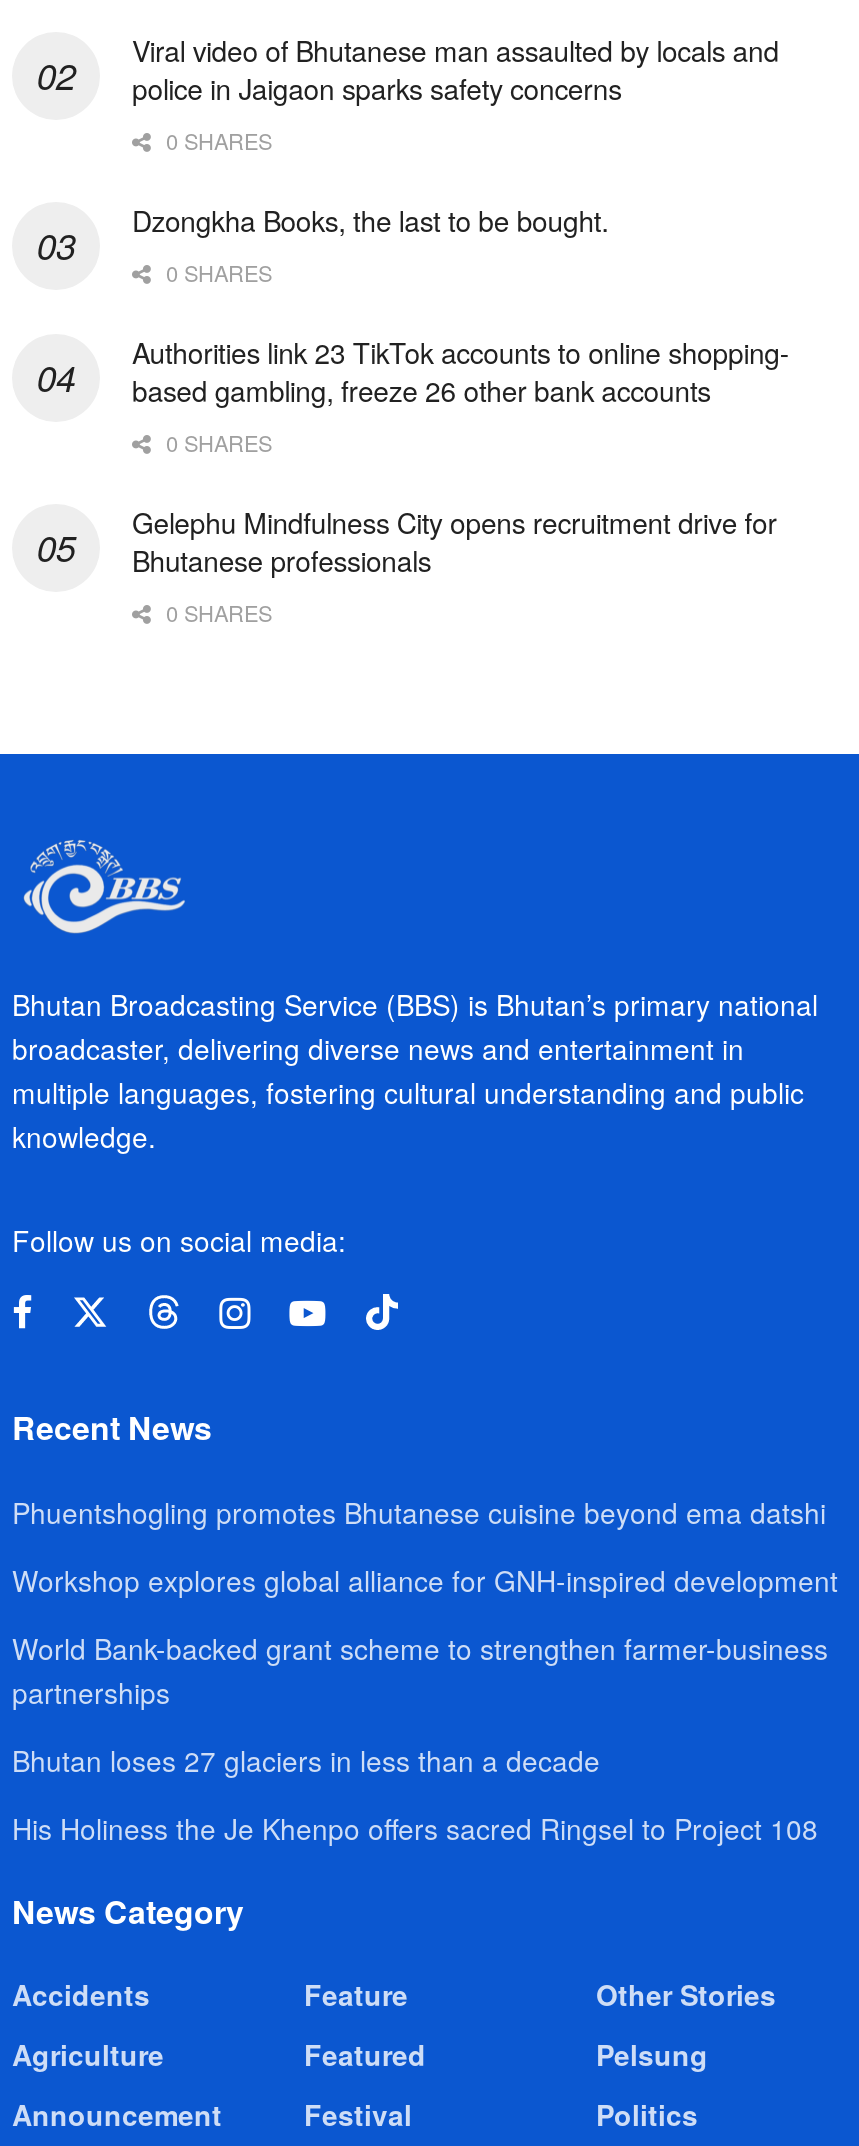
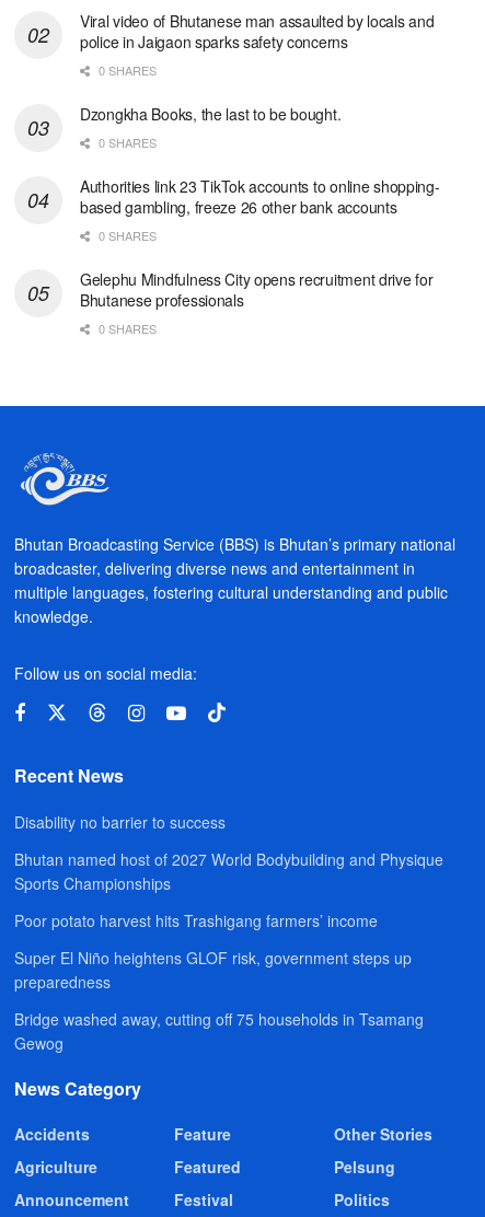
[12,1492,826,1532] Phuentshogling promotes Bhutanese cuisine beyond ema datshi -> [14,811,226,833] Disability no barrier to success
[12,1560,838,1600] Workshop explores global alliance for GNH-inspired development -> [14,848,443,894] Bhutan named host of 2027 World Bodybuilding and Physique | Sports Championships
[12,1628,828,1712] World Bank-backed grant scheme to strengthen farmer-business | partnerships -> [14,909,378,931] Poor potato harvest hits Trashigang farmers’ income
[12,1740,600,1780] Bhutan loses 27 glaciers in less than a decade -> [14,946,412,992] Super El Niño heightens GLOF risk, government steps up | preparedness
[12,1808,818,1848] His Holiness the Je Khenpo offers sacred Ringsel to Project 108 -> [14,1008,424,1054] Bridge washed away, cutting off 75 households in Tsamang | Gewog

